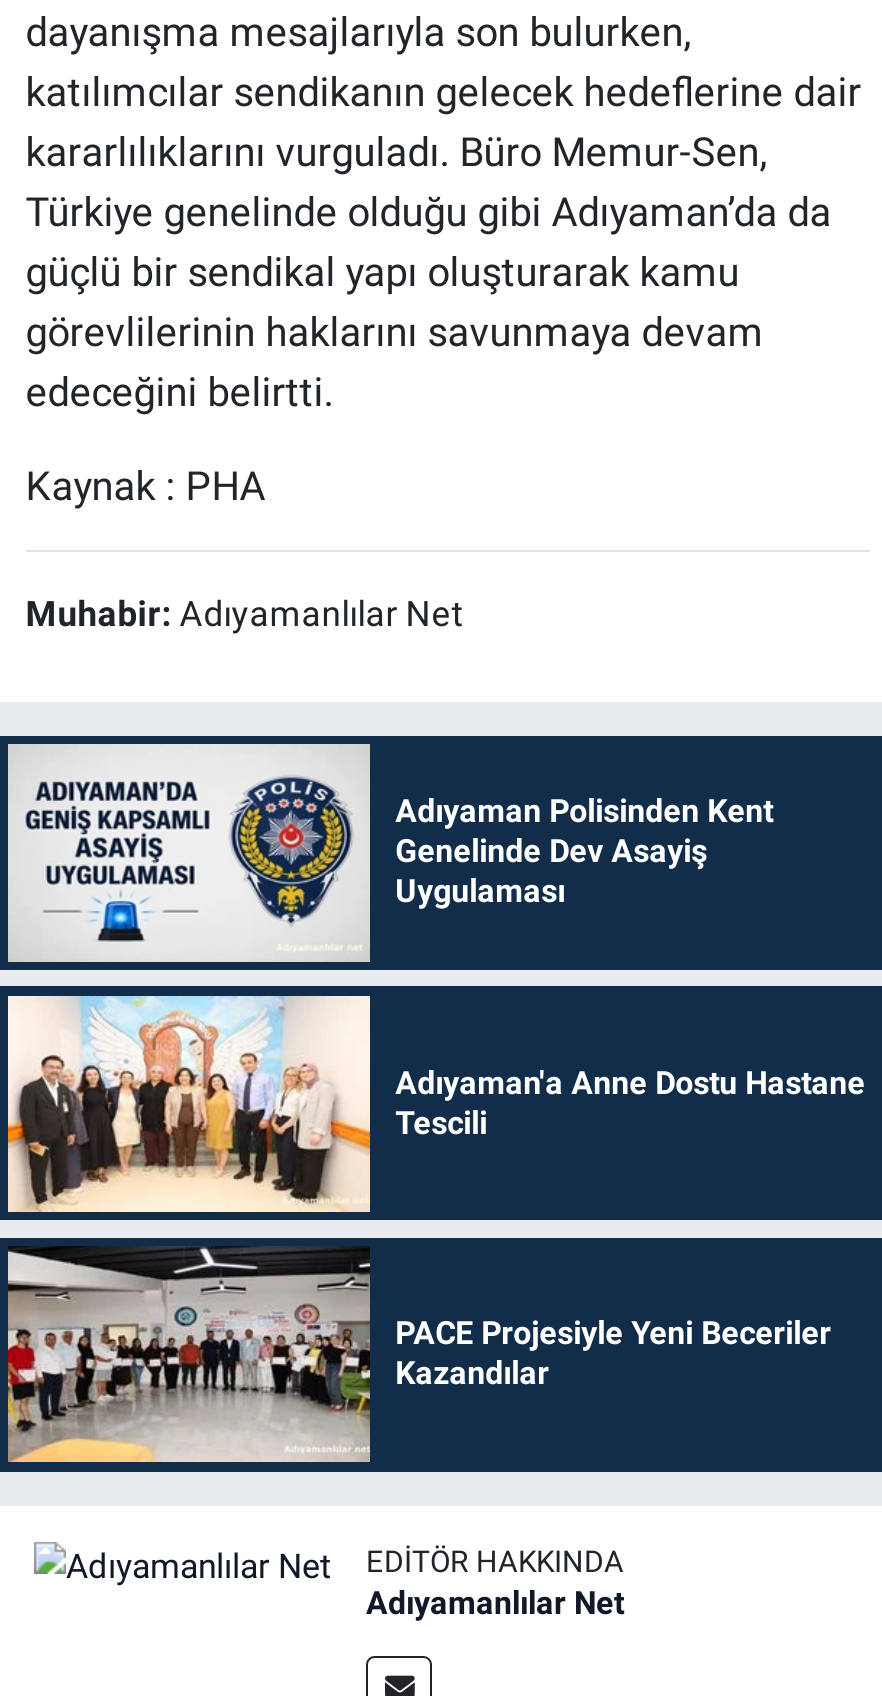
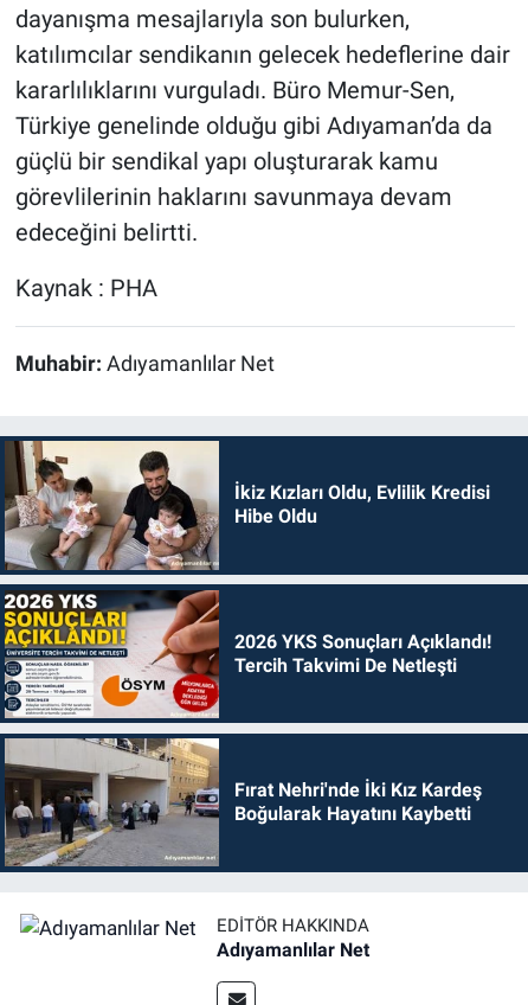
[6,742,773,964] [image] | Adıyaman Polisinden Kent | Genelinde Dev Asayiş | Uygulaması -> [5,440,490,571] [image] | İkiz Kızları Oldu, Evlilik Kredisi | Hibe Oldu
[6,994,865,1212] [image] | Adıyaman'a Anne Dostu Hastane | Tescili -> [4,589,491,718] [image] | 2026 YKS Sonuçları Açıklandı! | Tercih Takvimi De Netleşti
[6,1246,831,1464] [image] | PACE Projesiyle Yeni Beceriler | Kazandılar -> [4,737,481,868] [image] | Fırat Nehri'nde İki Kız Kardeş | Boğularak Hayatını Kaybetti

